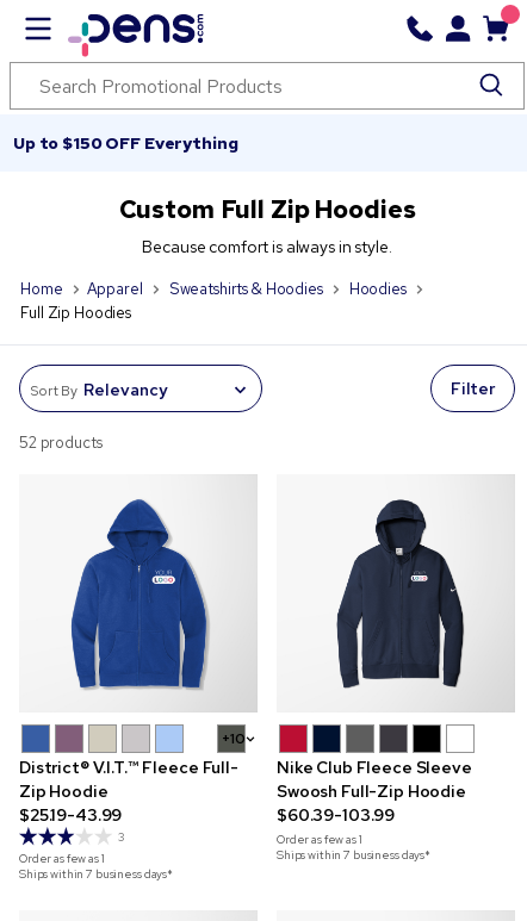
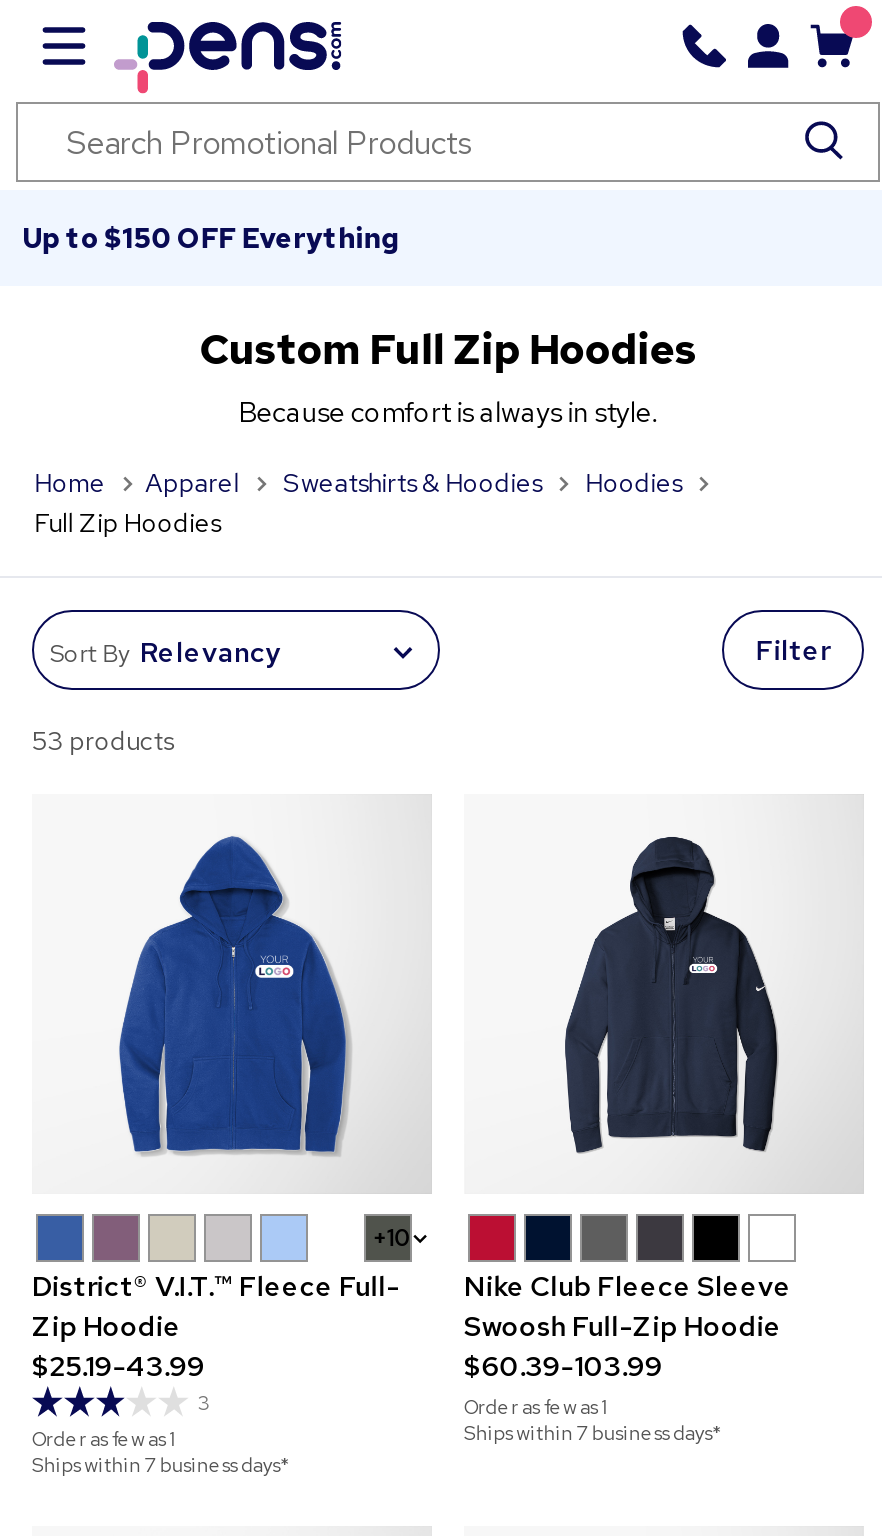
[19,433,102,453] 52 products -> [32,724,173,758] 53 products

